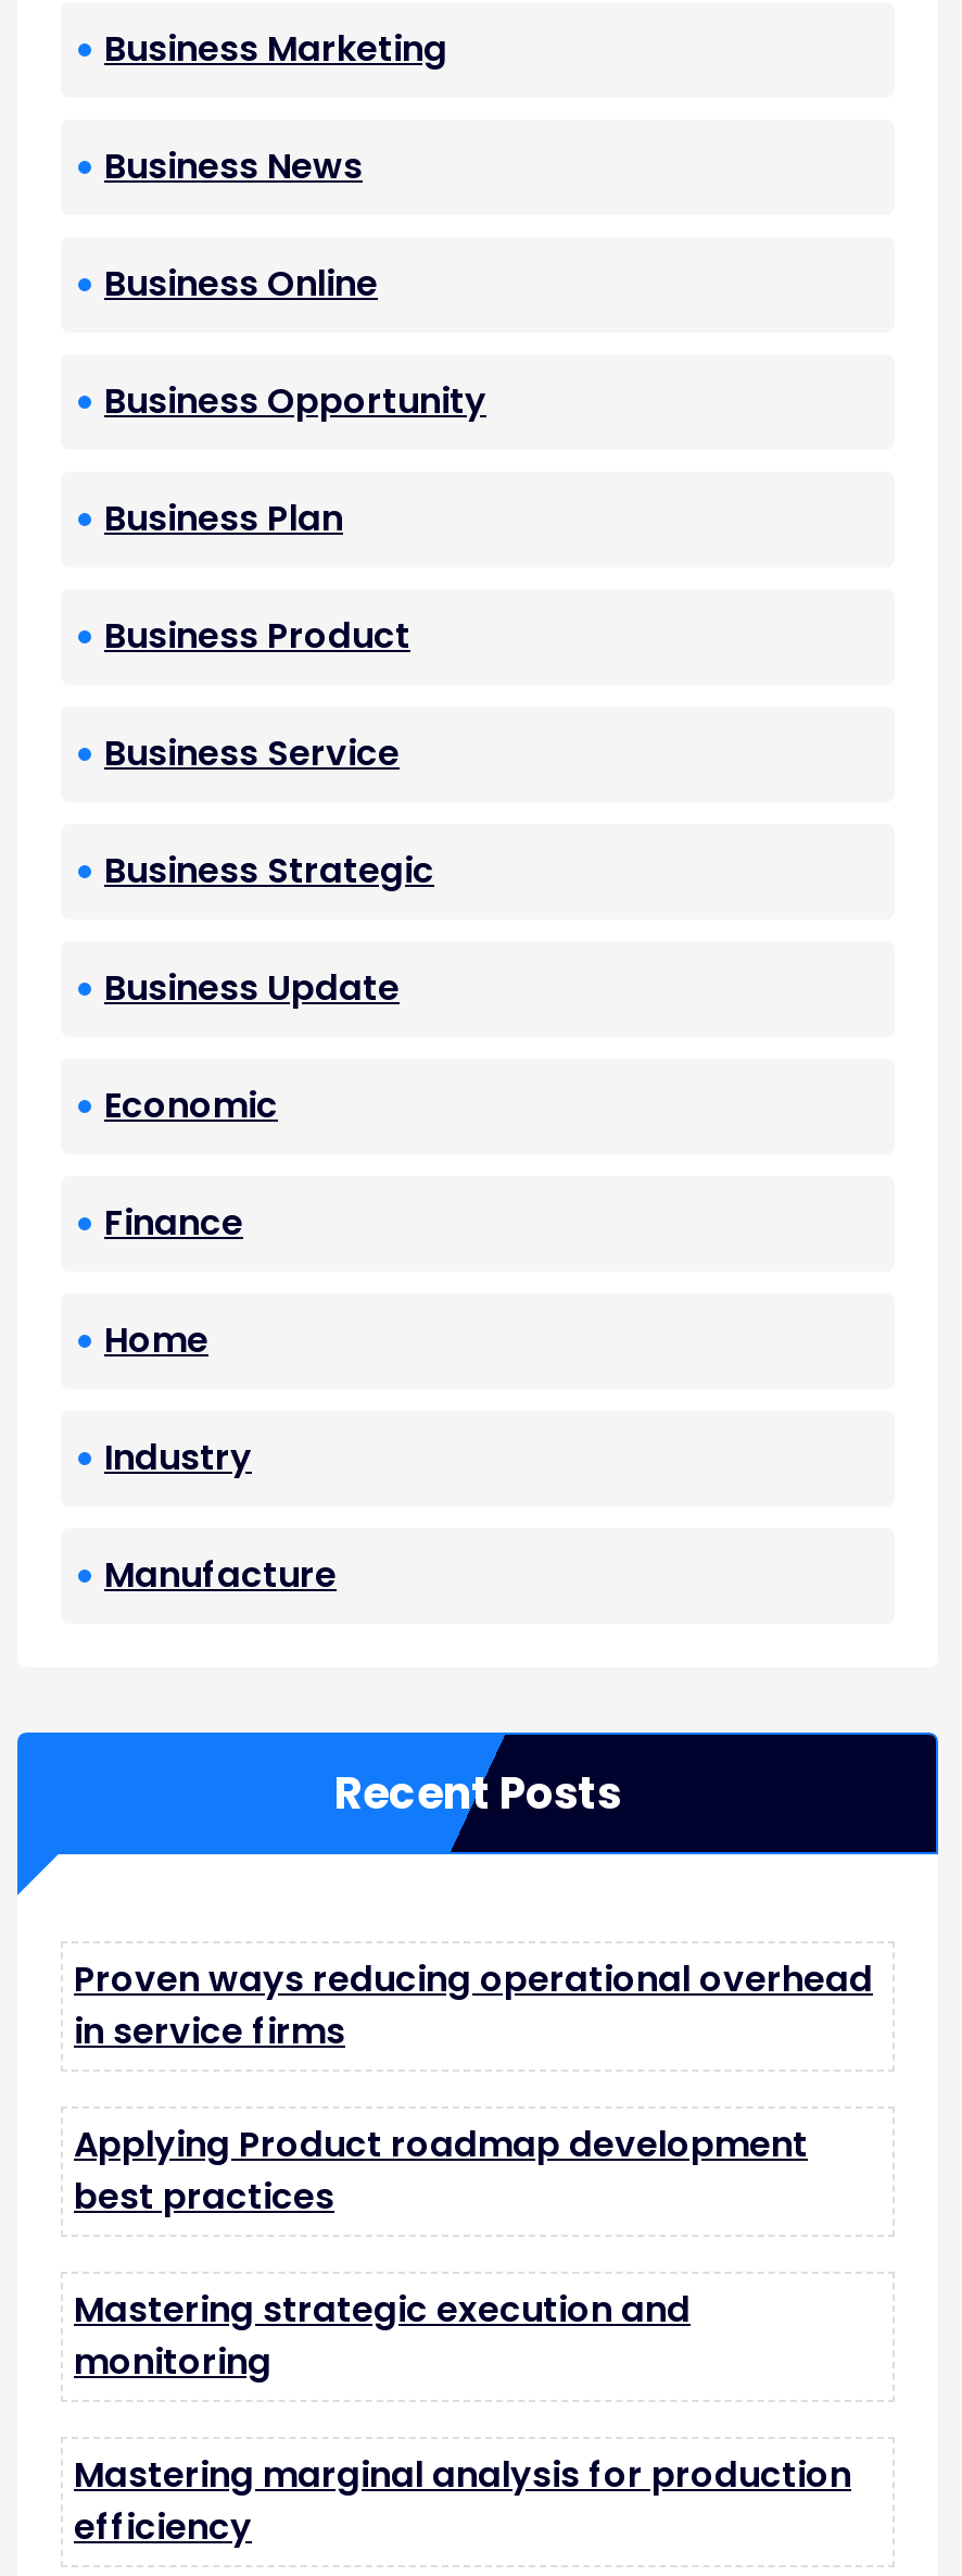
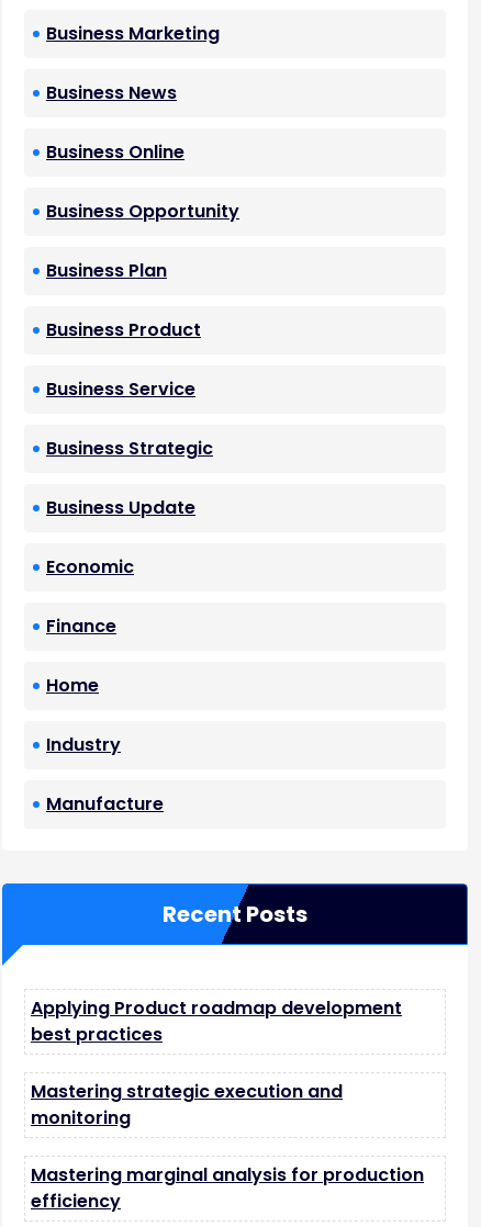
[74,1954,873,2056] Proven ways reducing operational overhead | in service firms -> none

